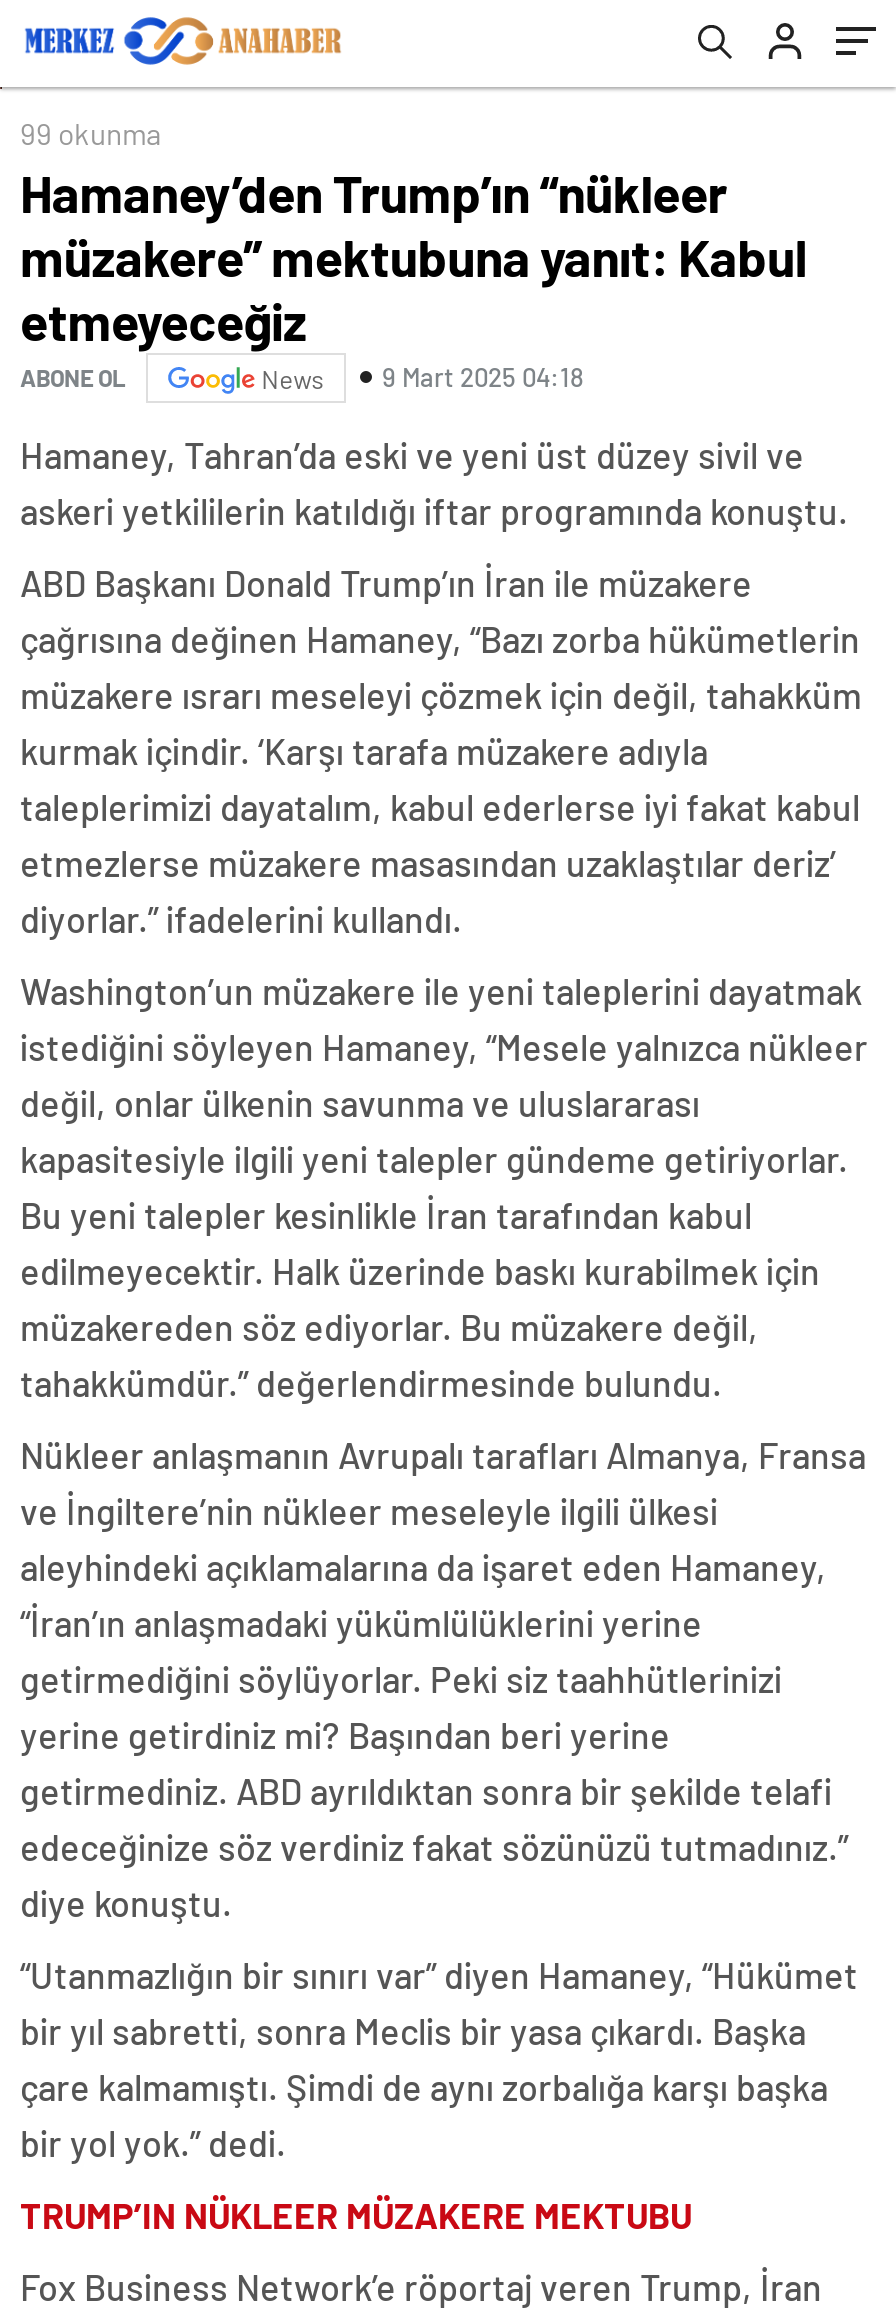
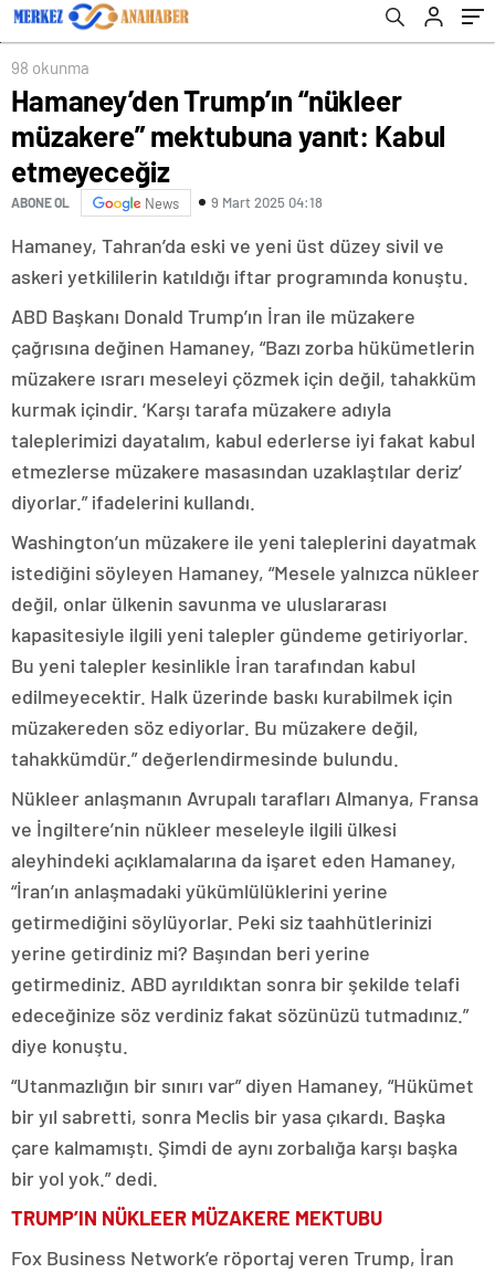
[20,114,162,150] 99 okunma -> [11,57,89,77] 98 okunma

